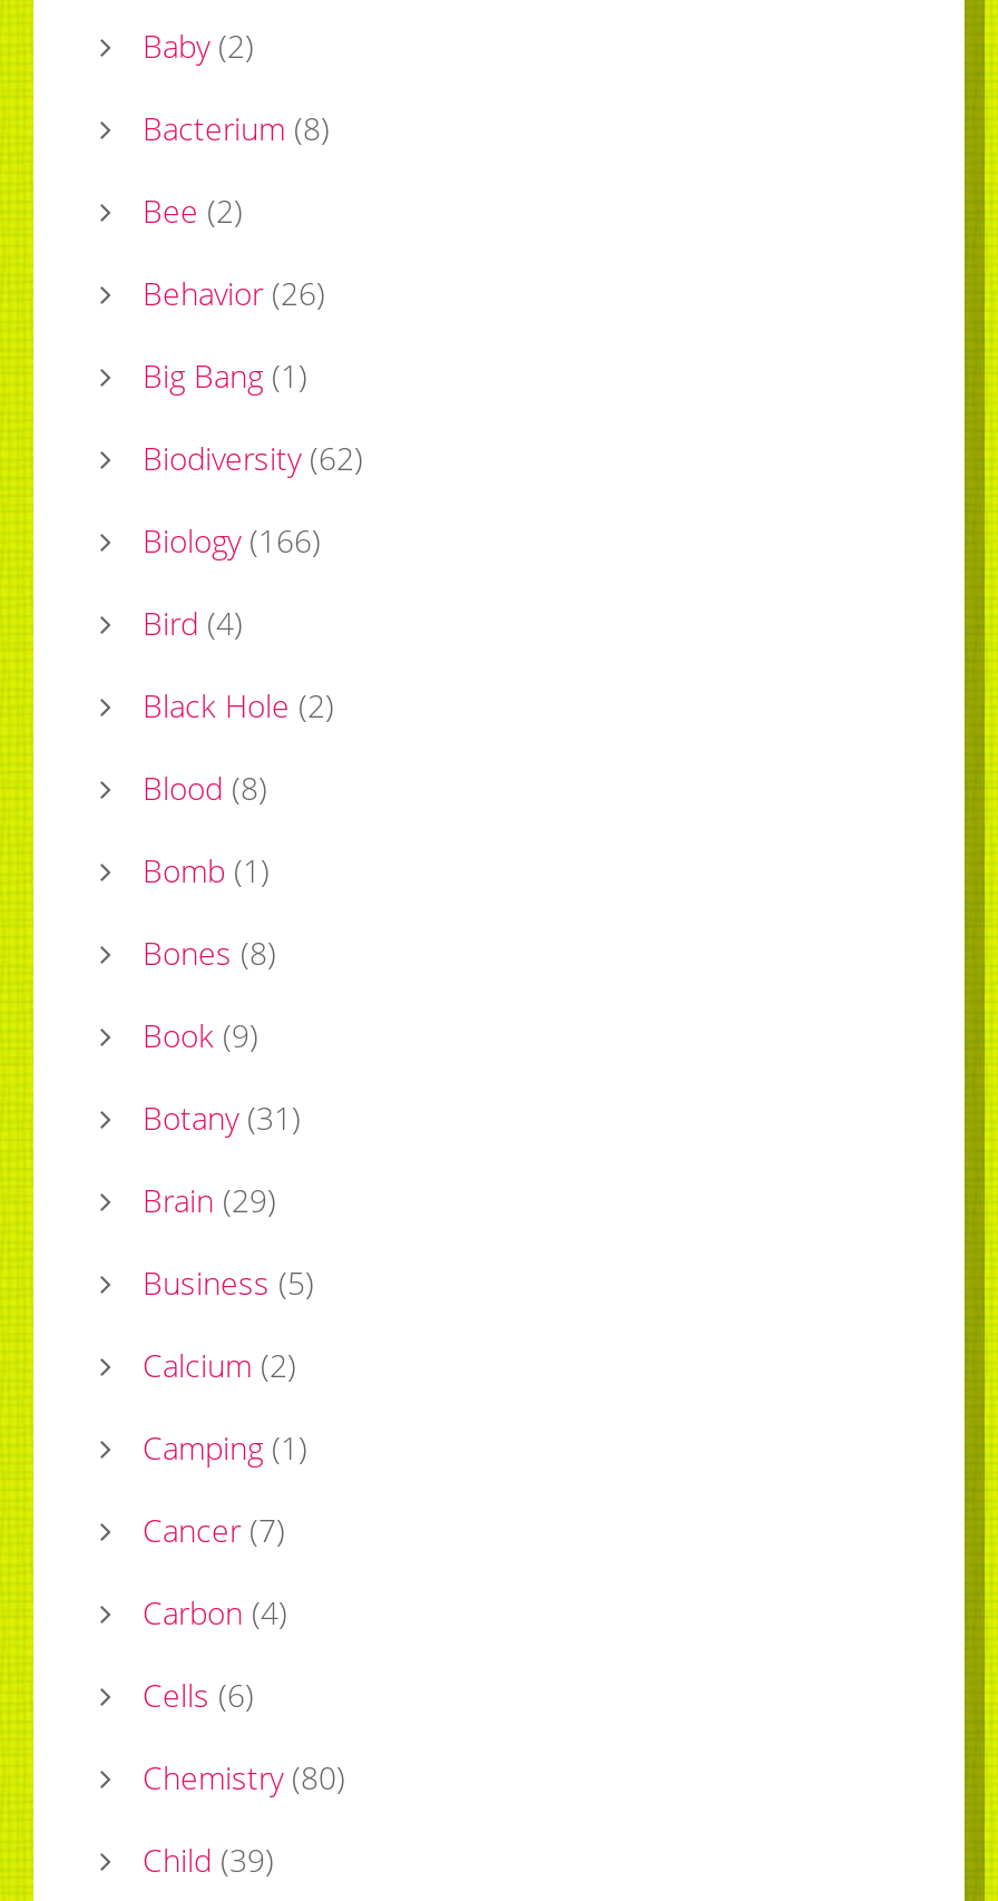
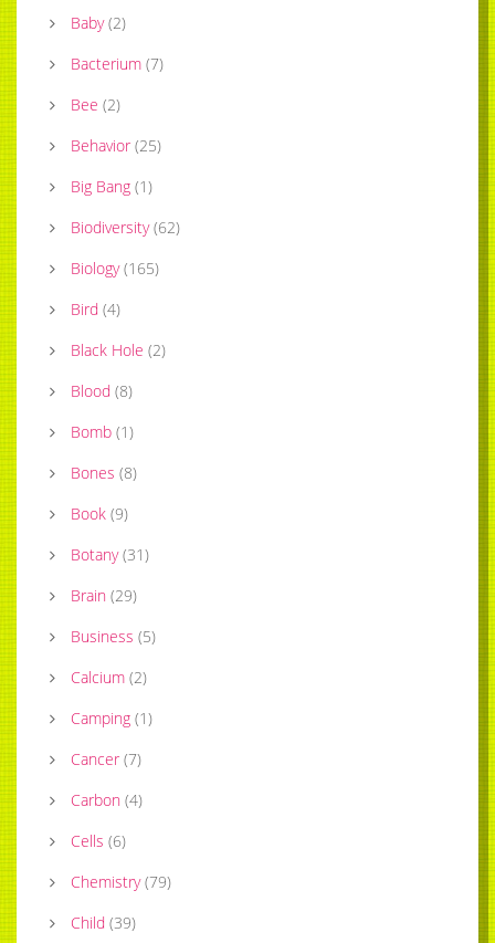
[143,107,330,150] Bacterium (8) -> [71,53,164,74] Bacterium (7)
[143,272,325,314] Behavior (26) -> [71,135,161,156] Behavior (25)
[143,519,321,562] Biology (166) -> [71,258,159,279] Biology (165)
[143,1756,345,1799] Chemistry (80) -> [71,871,171,892] Chemistry (79)

